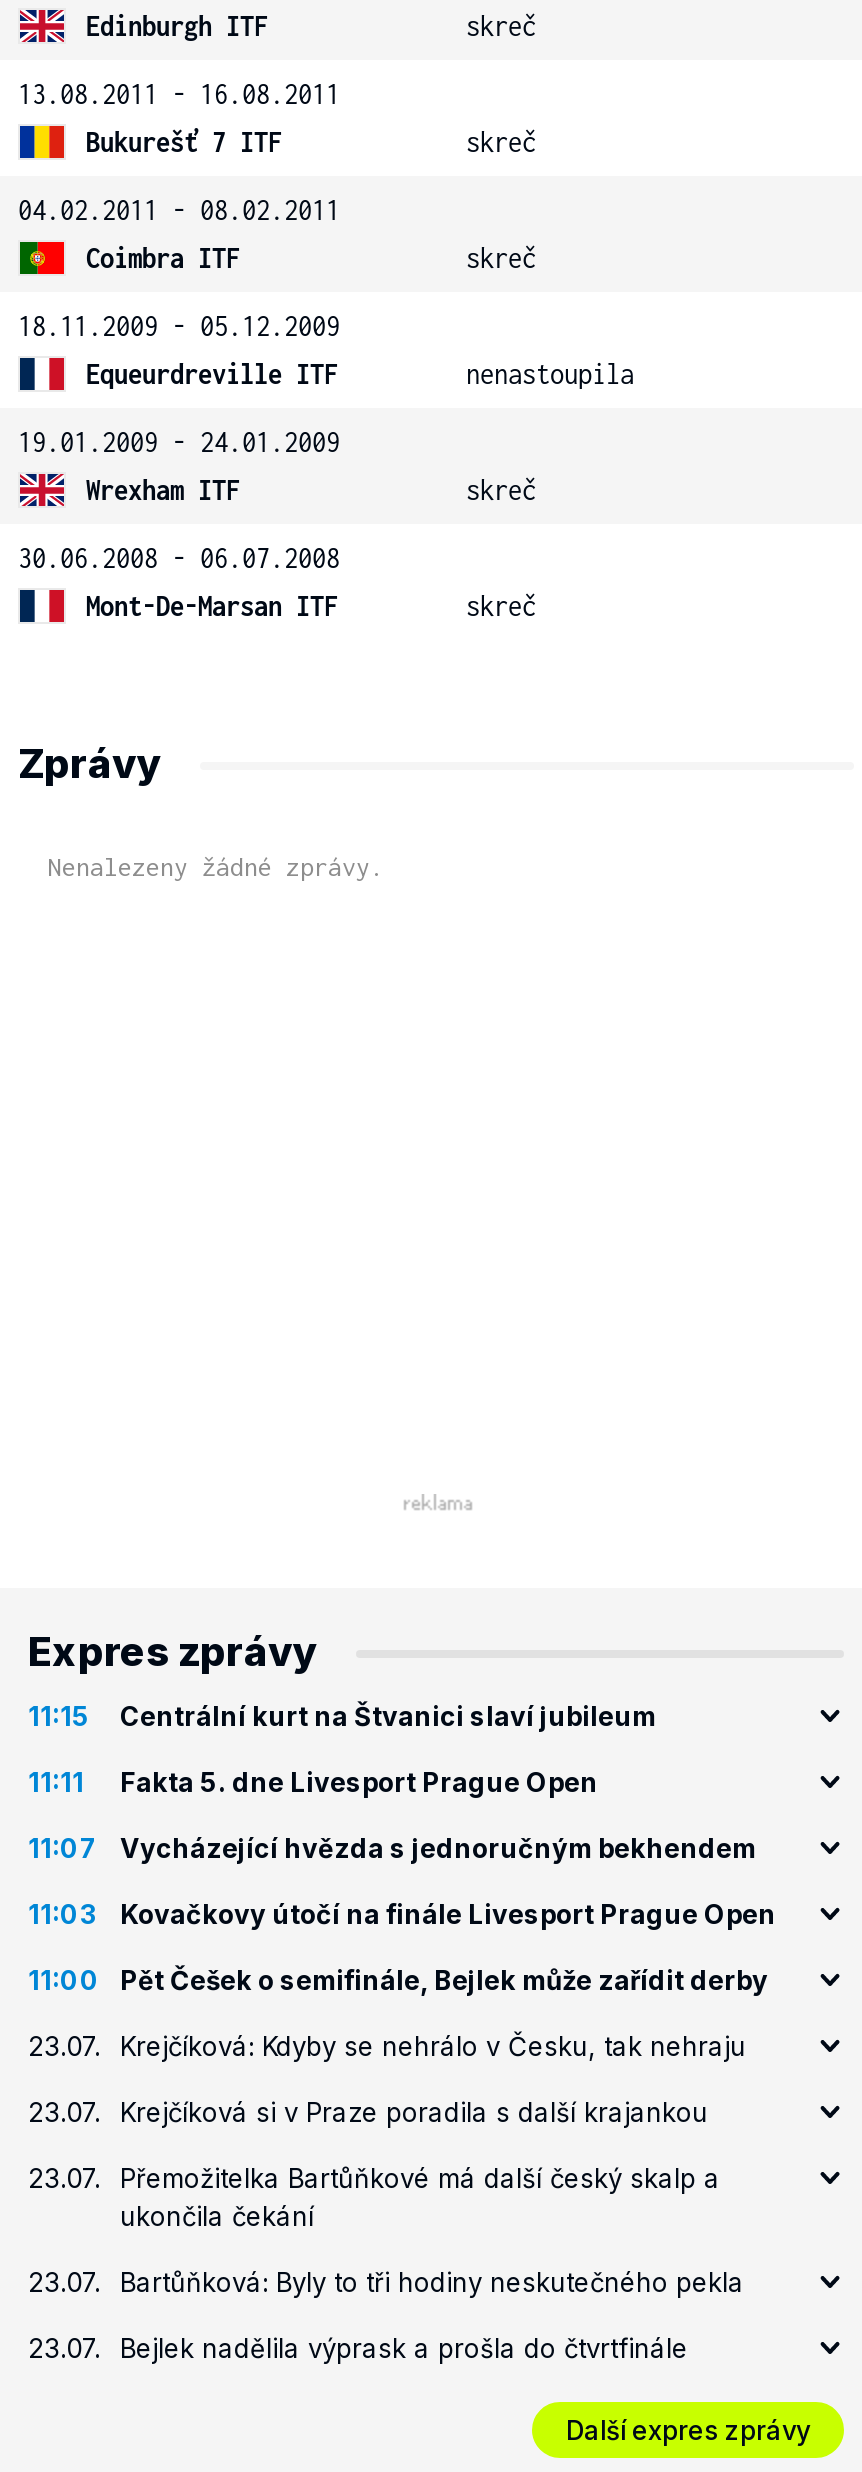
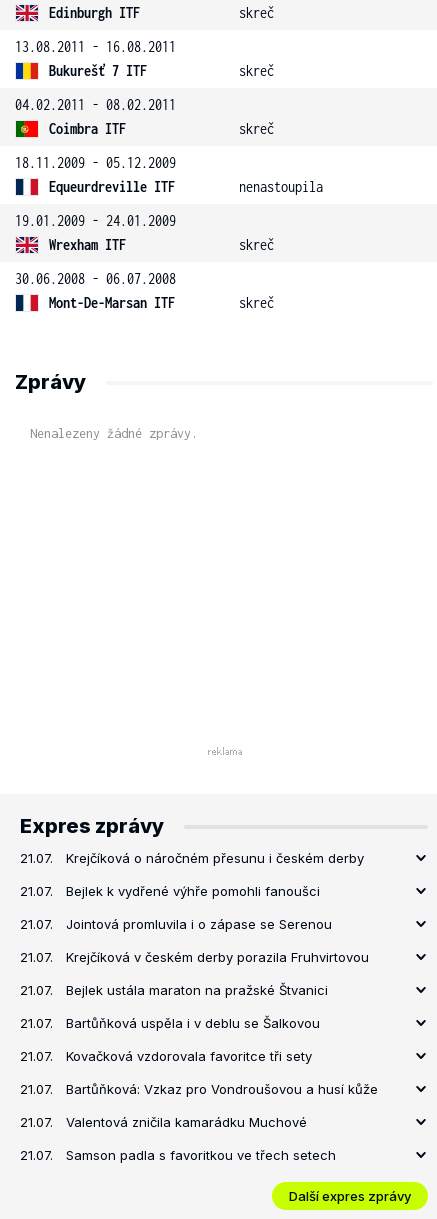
[28,1700,656,1732] 11:15 | Centrální kurt na Štvanici slaví jubileum -> [20,850,364,866] 21.07. | Krejčíková o náročném přesunu i českém derby
[28,1766,598,1798] 11:11 | Fakta 5. dne Livesport Prague Open -> [20,883,320,899] 21.07. | Bejlek k vydřené výhře pomohli fanoušci
[28,1832,756,1864] 11:07 | Vycházející hvězda s jednoručným bekhendem -> [20,916,332,932] 21.07. | Jointová promluvila i o zápase se Serenou
[28,1898,776,1930] 11:03 | Kovačkovy útočí na finále Livesport Prague Open -> [20,949,369,965] 21.07. | Krejčíková v českém derby porazila Fruhvirtovou
[28,1964,768,1996] 11:00 | Pět Češek o semifinále, Bejlek může zařídit derby -> [20,982,328,998] 21.07. | Bejlek ustála maraton na pražské Štvanici
[28,2030,746,2062] 23.07. | Krejčíková: Kdyby se nehrálo v Česku, tak nehraju -> [20,1015,320,1031] 21.07. | Bartůňková uspěla i v deblu se Šalkovou
[28,2096,708,2128] 23.07. | Krejčíková si v Praze poradila s další krajankou -> [20,1048,312,1064] 21.07. | Kovačková vzdorovala favoritce tři sety
[28,2162,720,2232] 23.07. | Přemožitelka Bartůňkové má další český skalp a | ukončila čekání -> [20,1081,378,1097] 21.07. | Bartůňková: Vzkaz pro Vondroušovou a husí kůže
[28,2266,744,2298] 23.07. | Bartůňková: Byly to tři hodiny neskutečného pekla -> [20,1114,307,1130] 21.07. | Valentová zničila kamarádku Muchové
[28,2332,688,2364] 23.07. | Bejlek nadělila výprask a prošla do čtvrtfinále -> [20,1147,336,1163] 21.07. | Samson padla s favoritkou ve třech setech

